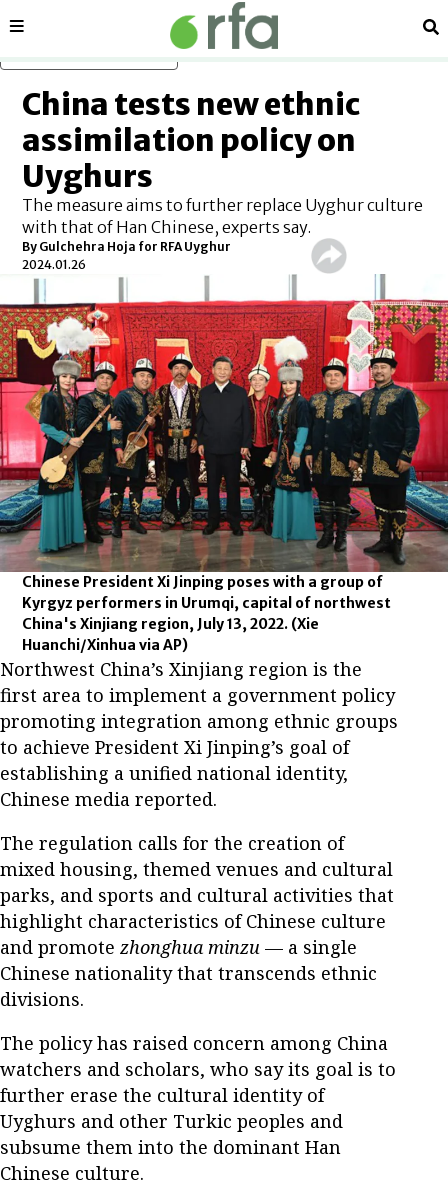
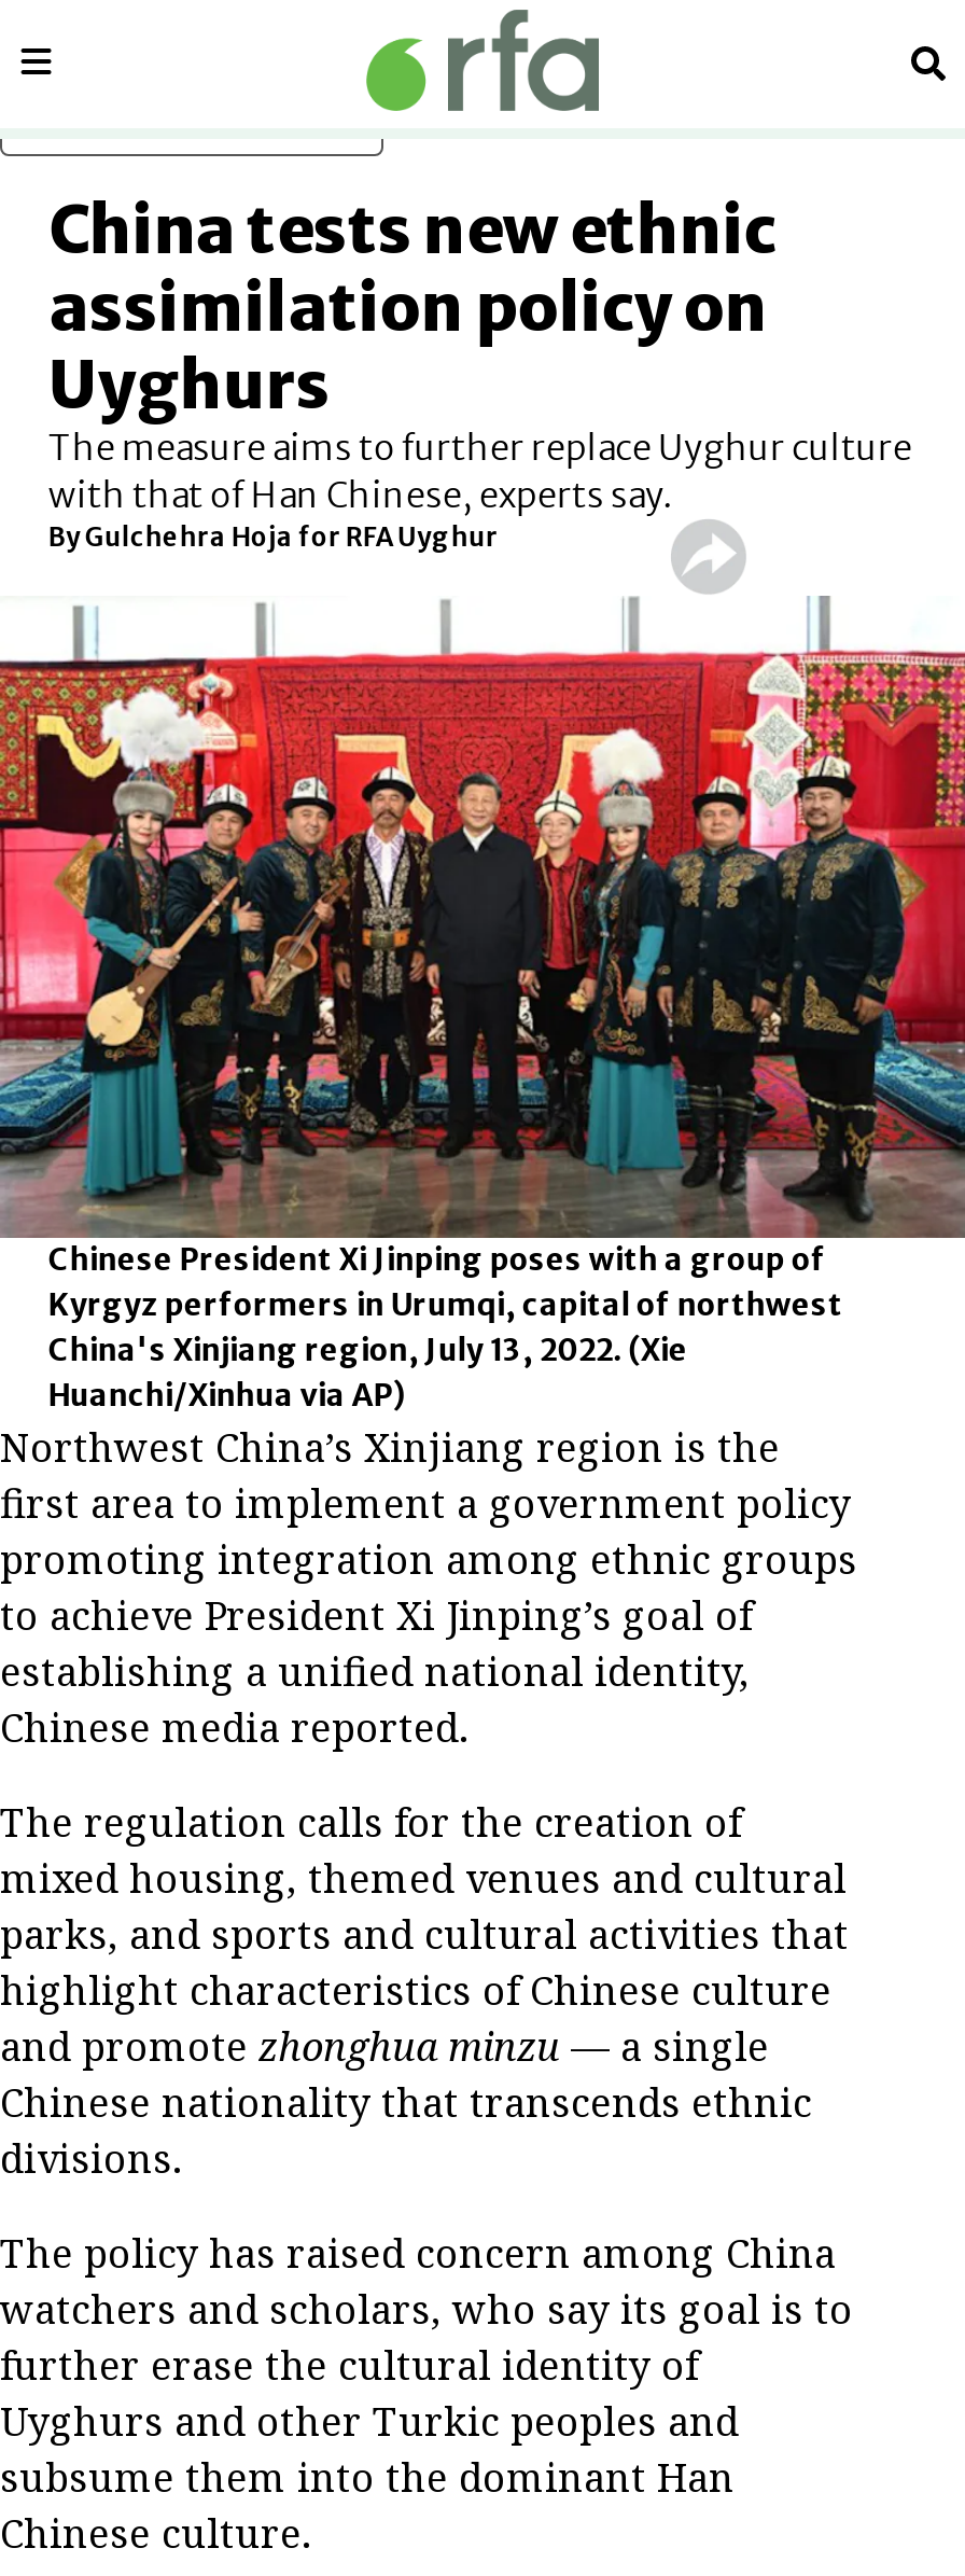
[22,257,86,272] 2024.01.26 -> none

